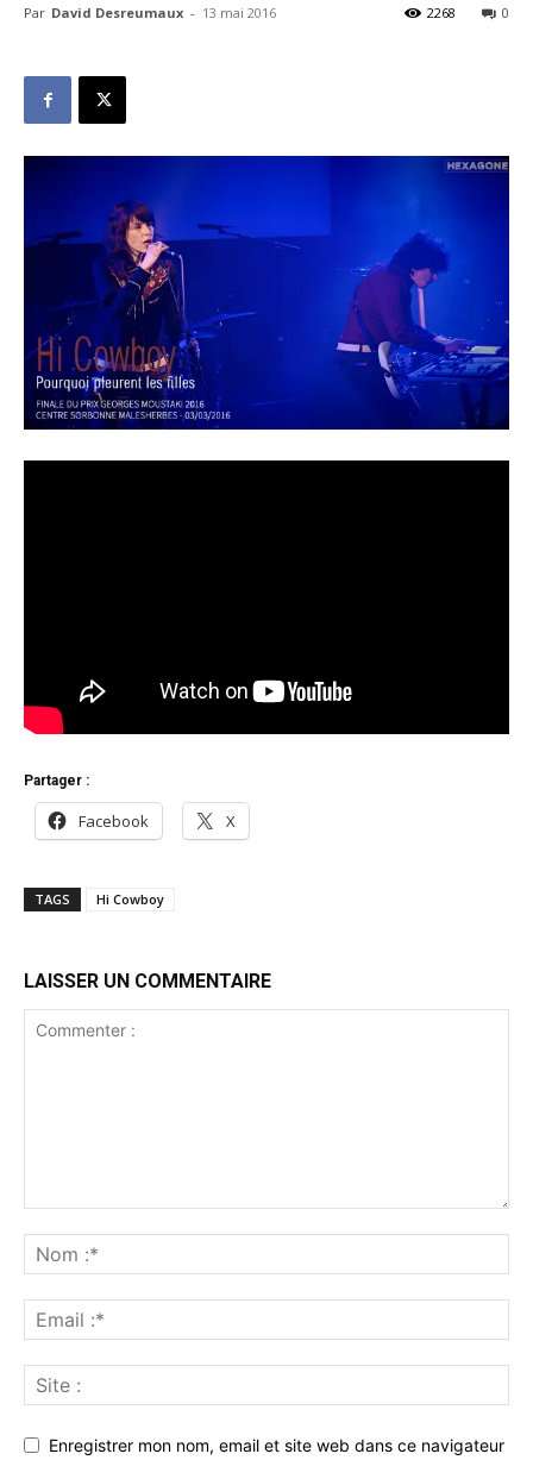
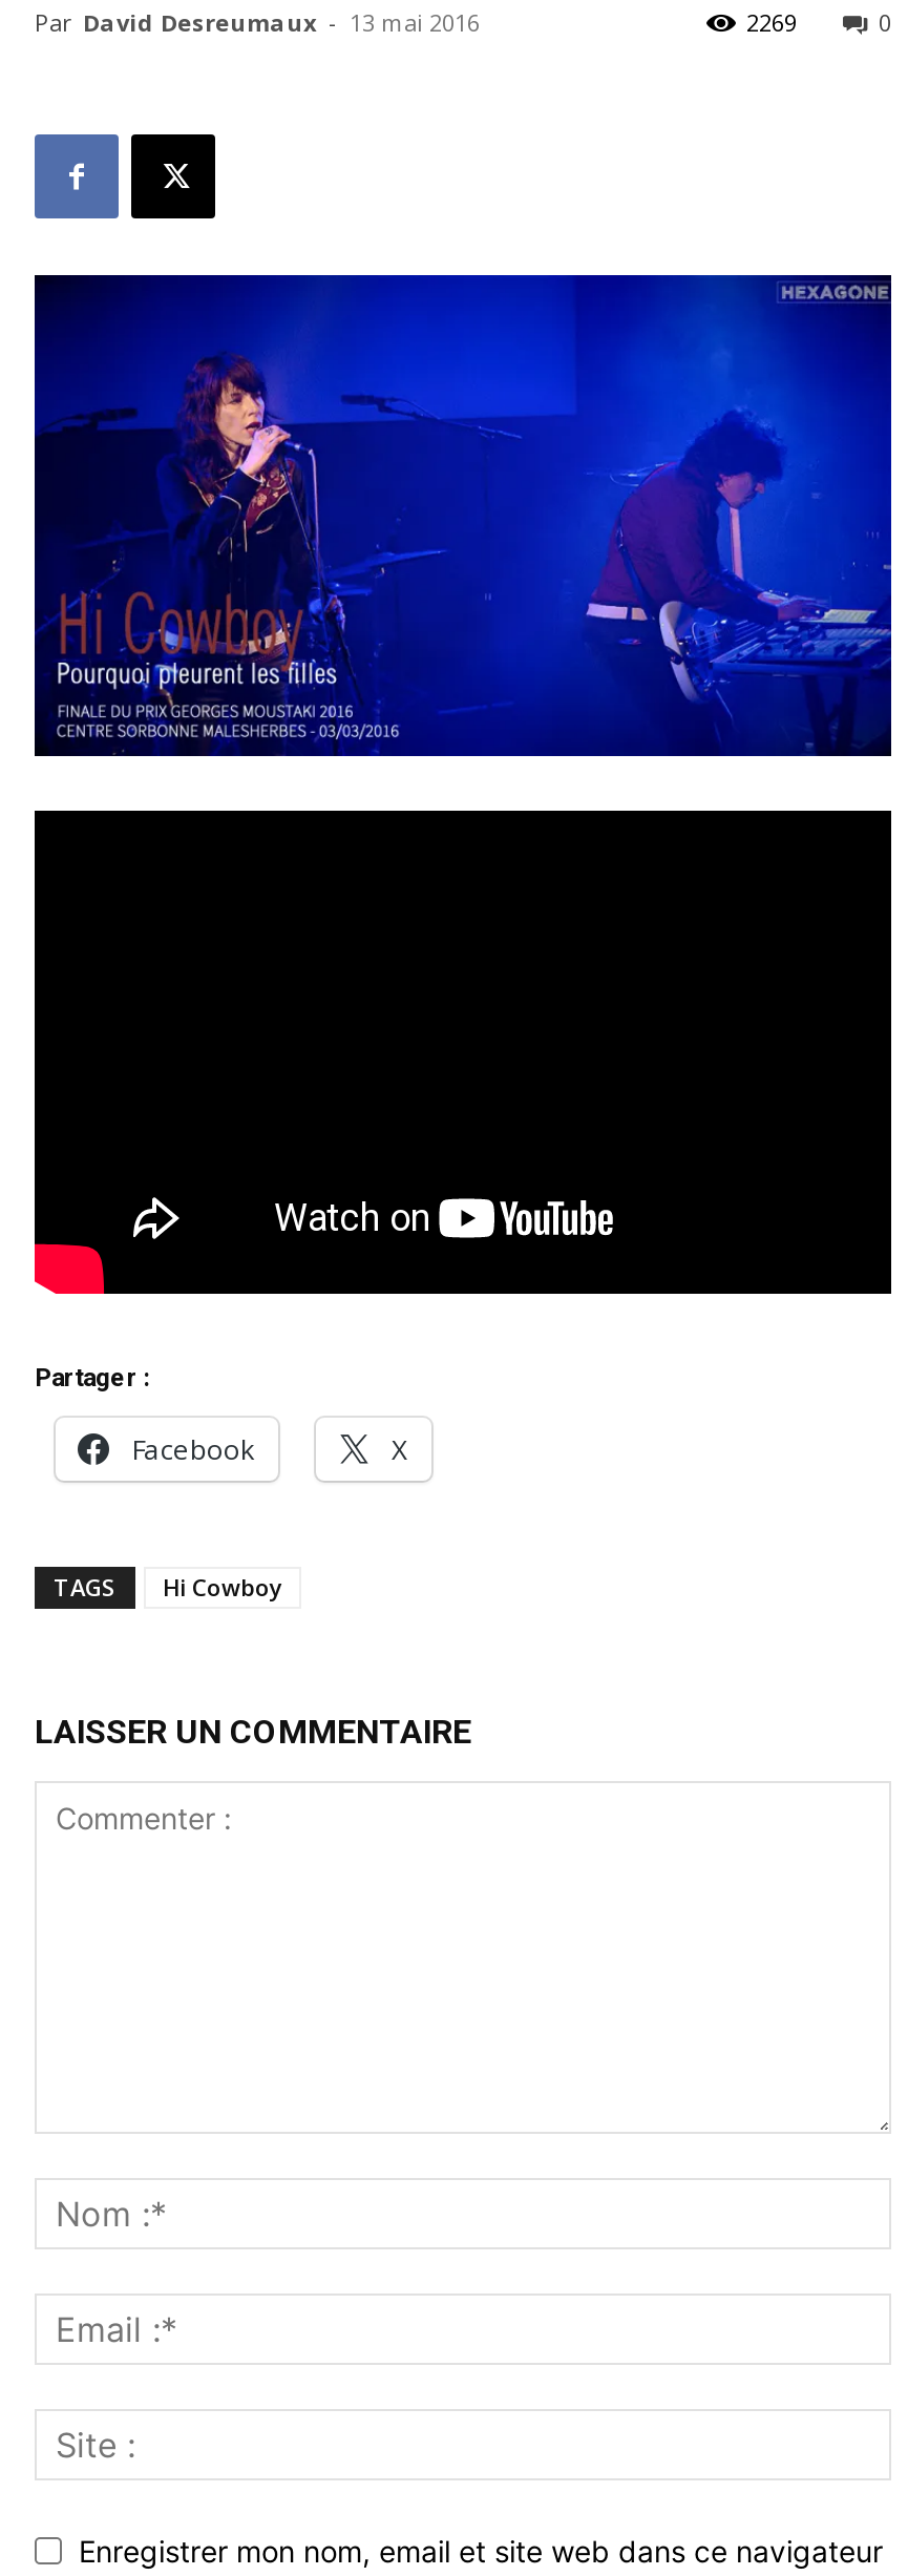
[427,4,456,21] 2268 -> [746,6,797,38] 2269

